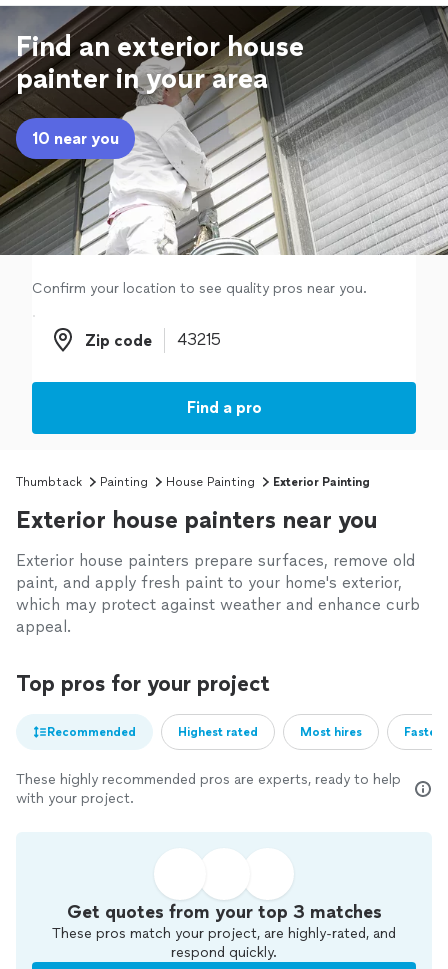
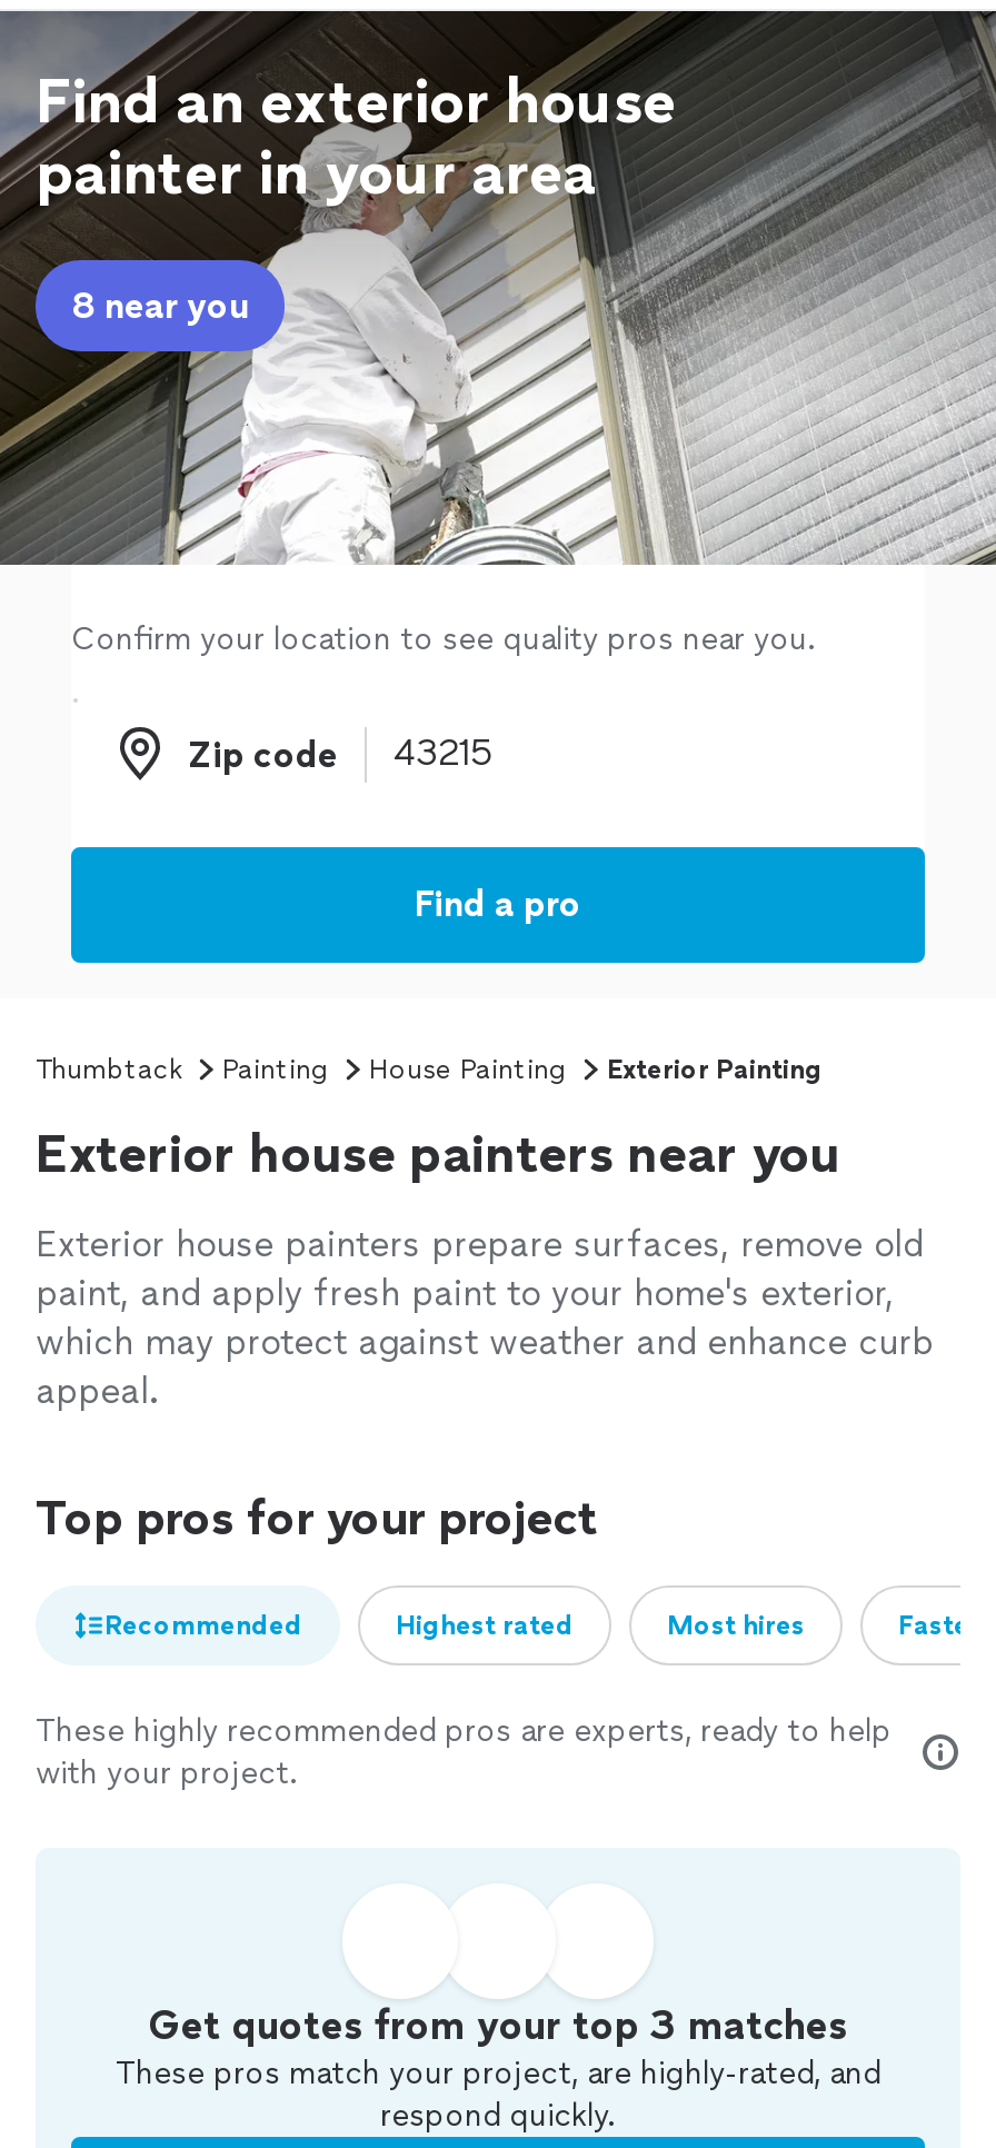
[32,129,119,148] 10 near you -> [71,285,249,327] 8 near you

